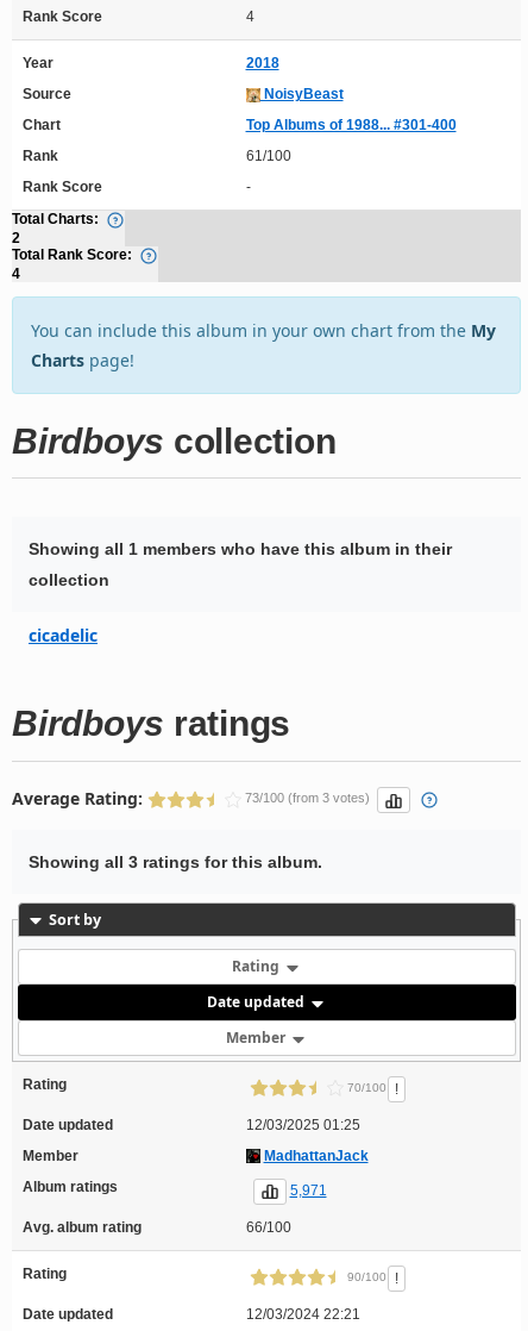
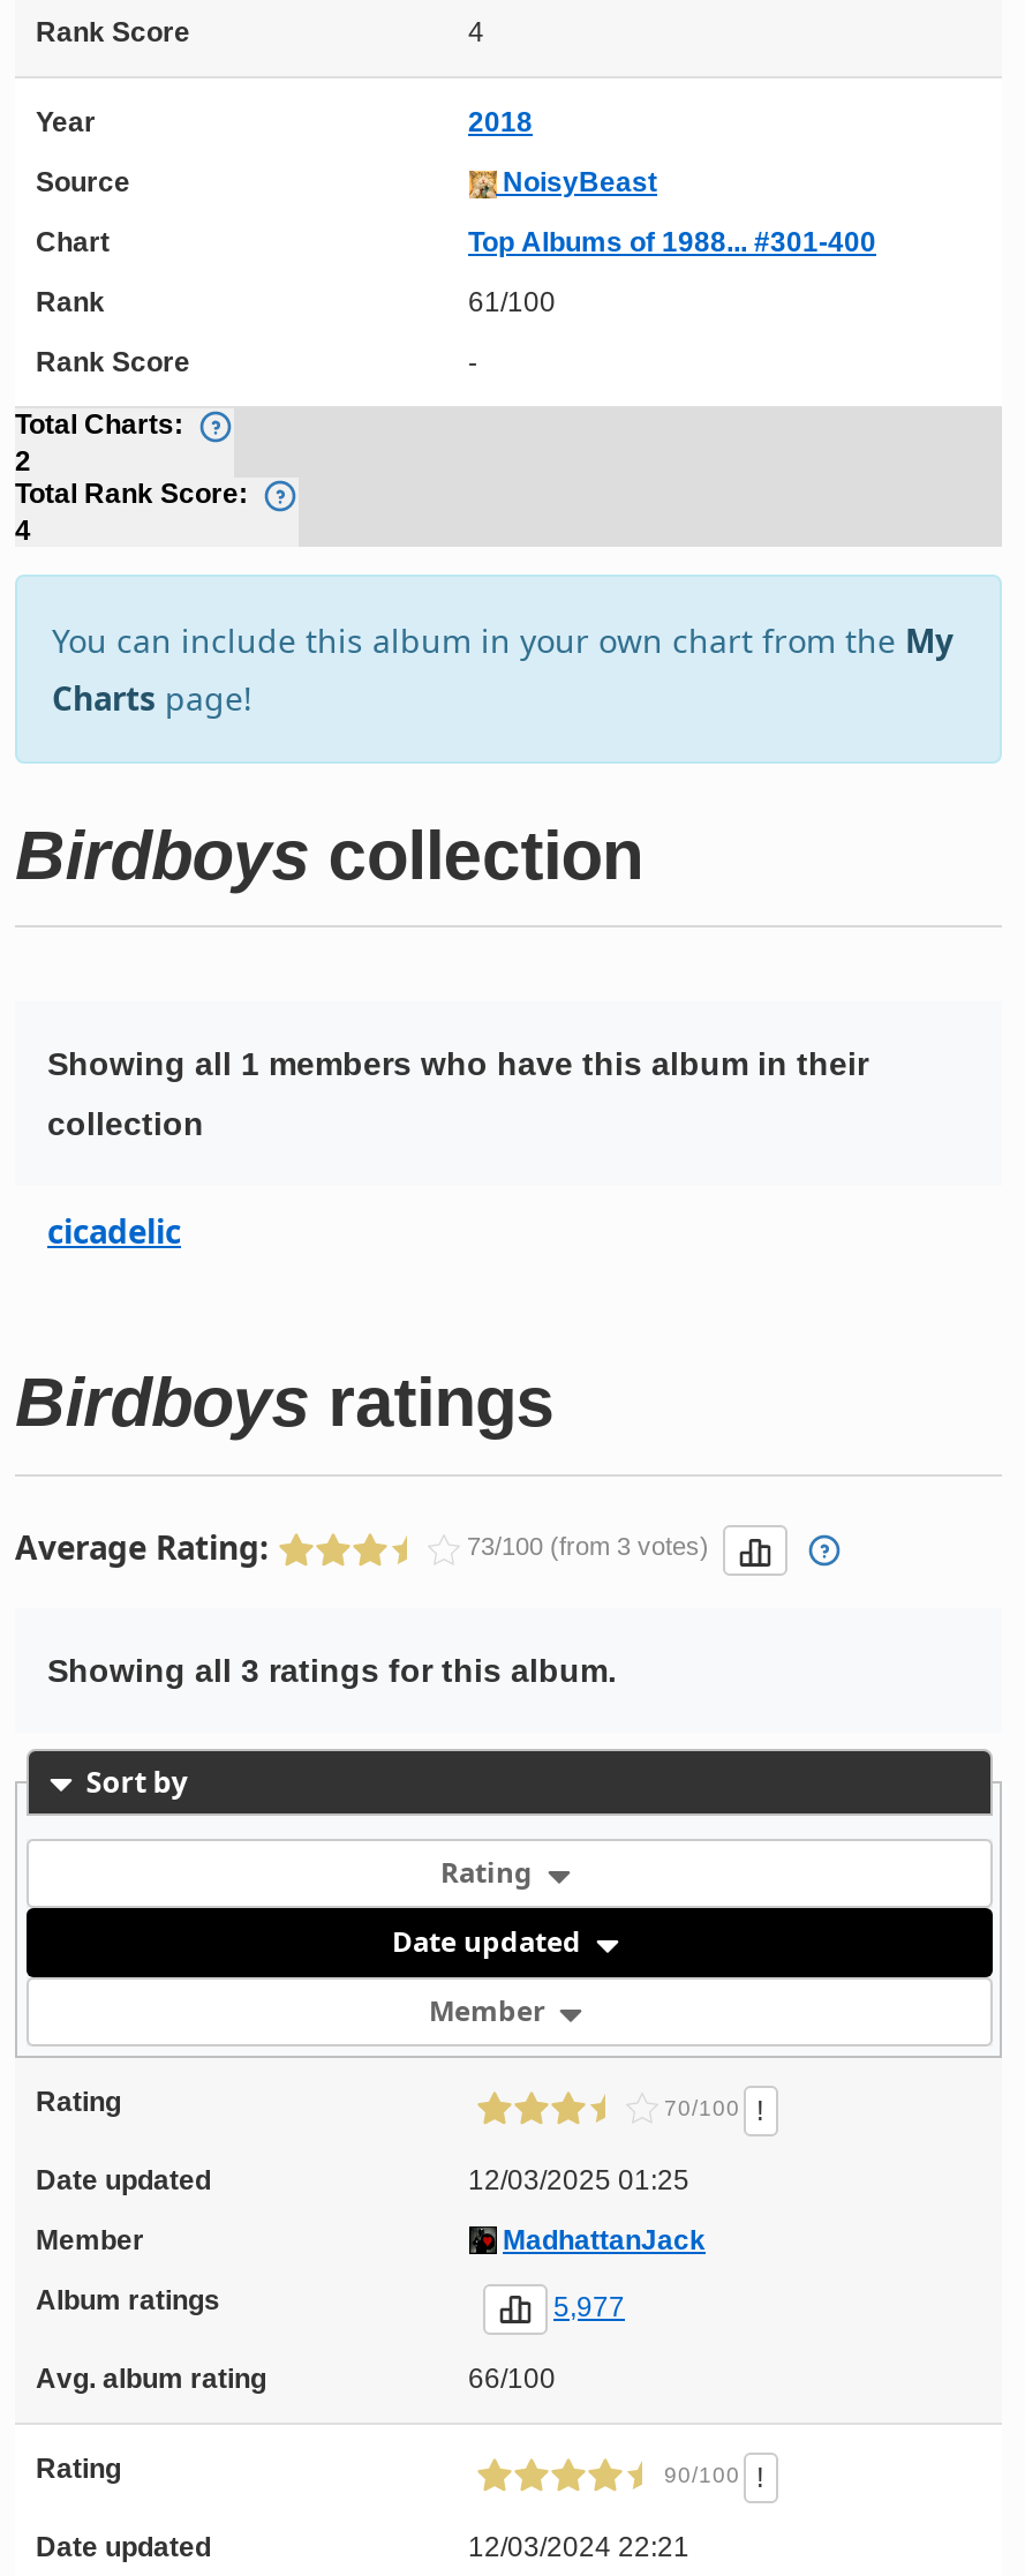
[290,1182,326,1198] 5,971 -> [553,2290,625,2323] 5,977

